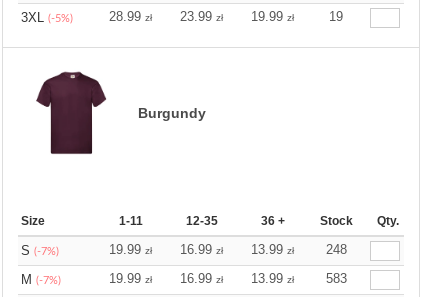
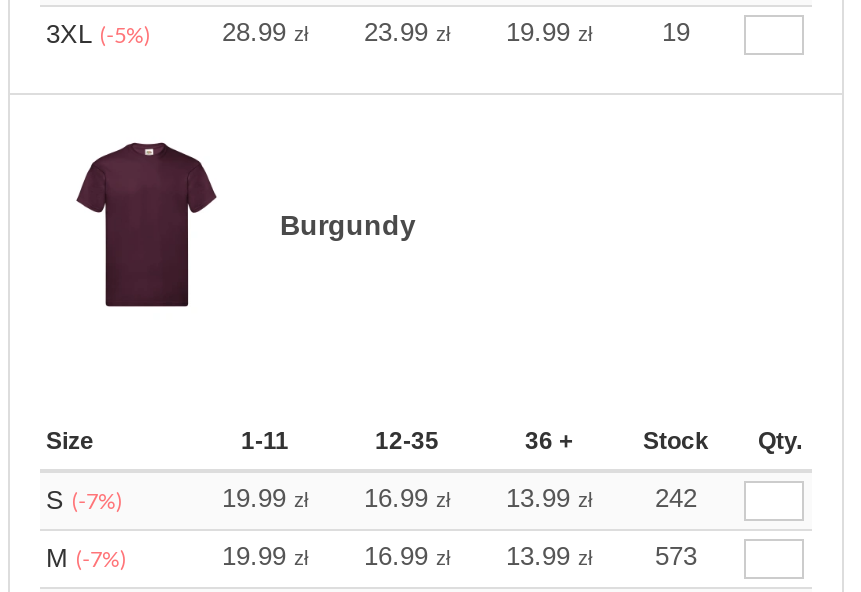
[325,242,346,257] 248 -> [655,484,697,514] 242
[325,271,346,286] 583 -> [655,542,697,572] 573

